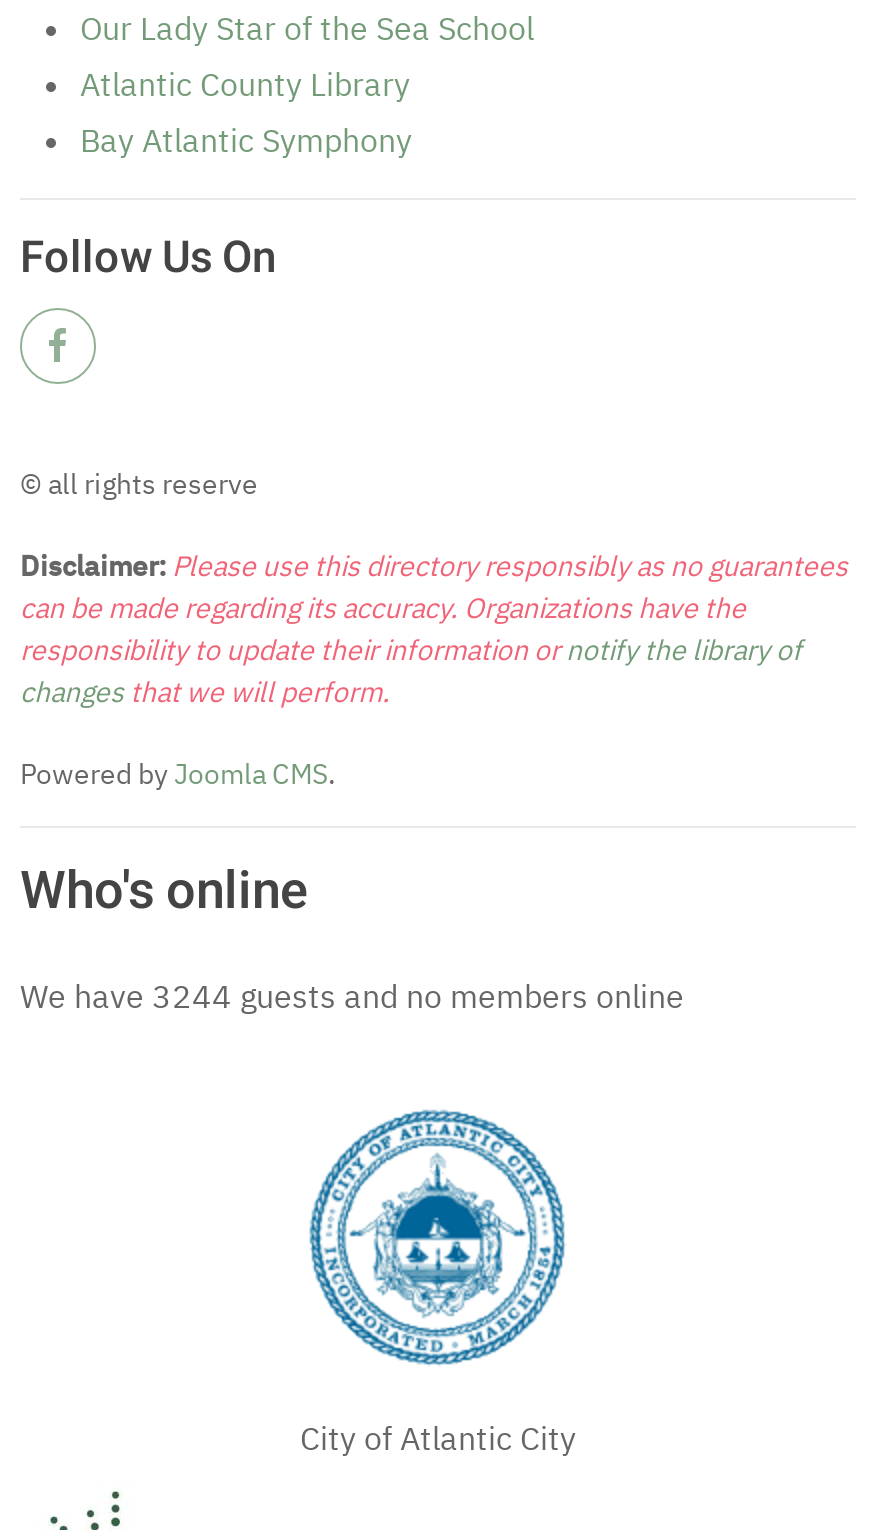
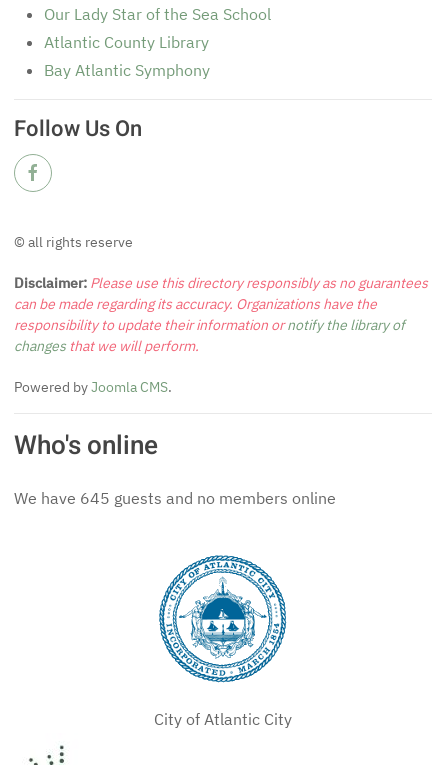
[20,976,684,1016] We have 3244 guests and no members online -> [14,488,336,508] We have 645 guests and no members online

